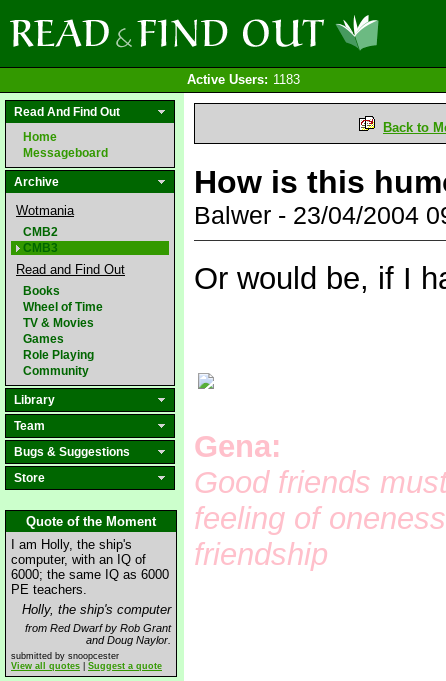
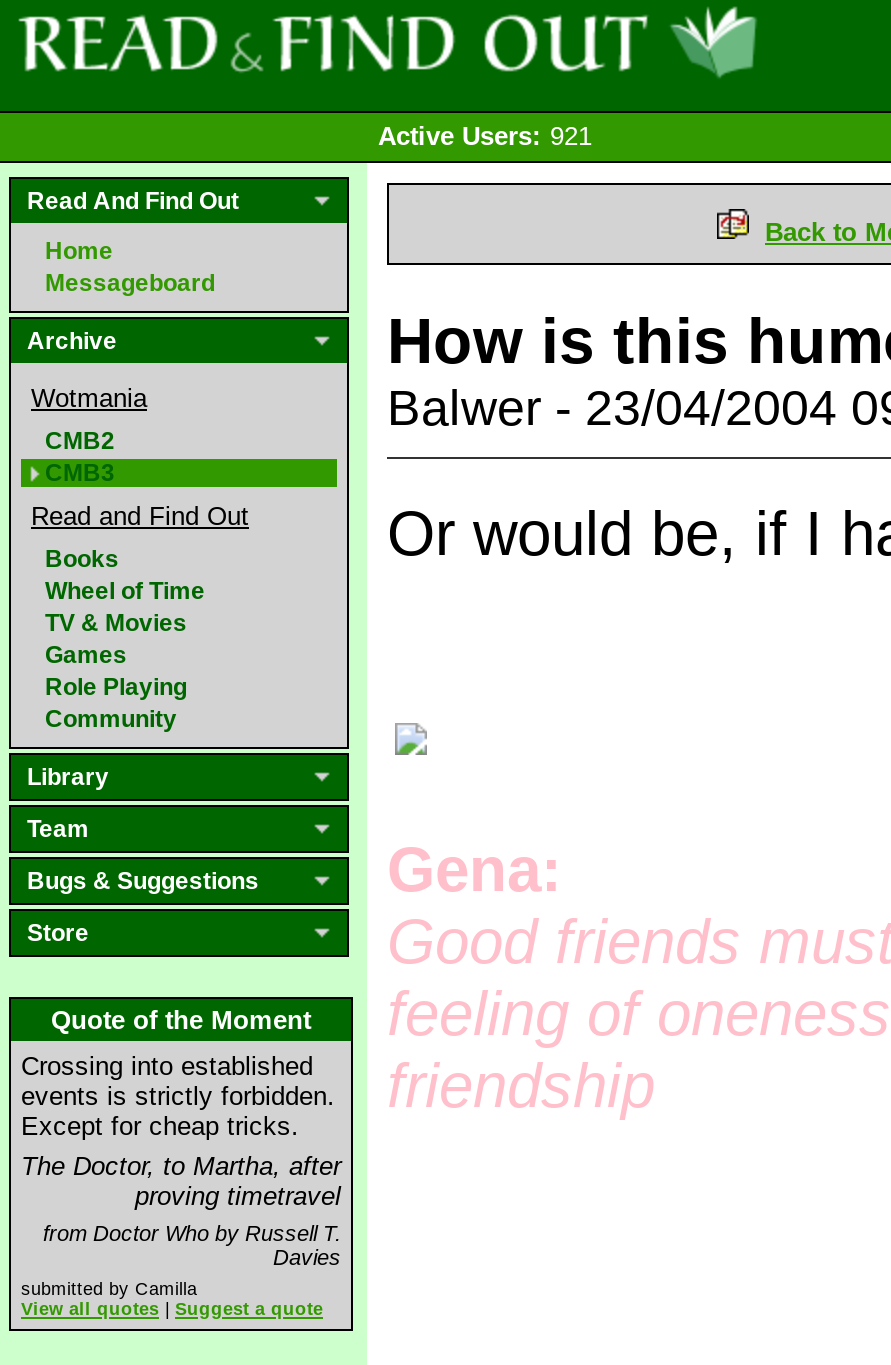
[186,72,299,87] Active Users: 1183 -> [378,121,592,151] Active Users: 921
[11,537,171,661] I am Holly, the ship's | computer, with an IQ of | 6000; the same IQ as 6000 | PE teachers. | Holly, the ship's computer | from Red Dwarf by Rob Grant | and Doug Naylor. | submitted by snoopcester -> [21,1051,341,1299] Crossing into established | events is strictly forbidden. | Except for cheap tricks. | The Doctor, to Martha, after | proving timetravel | from Doctor Who by Russell T. | Davies | submitted by Camilla

